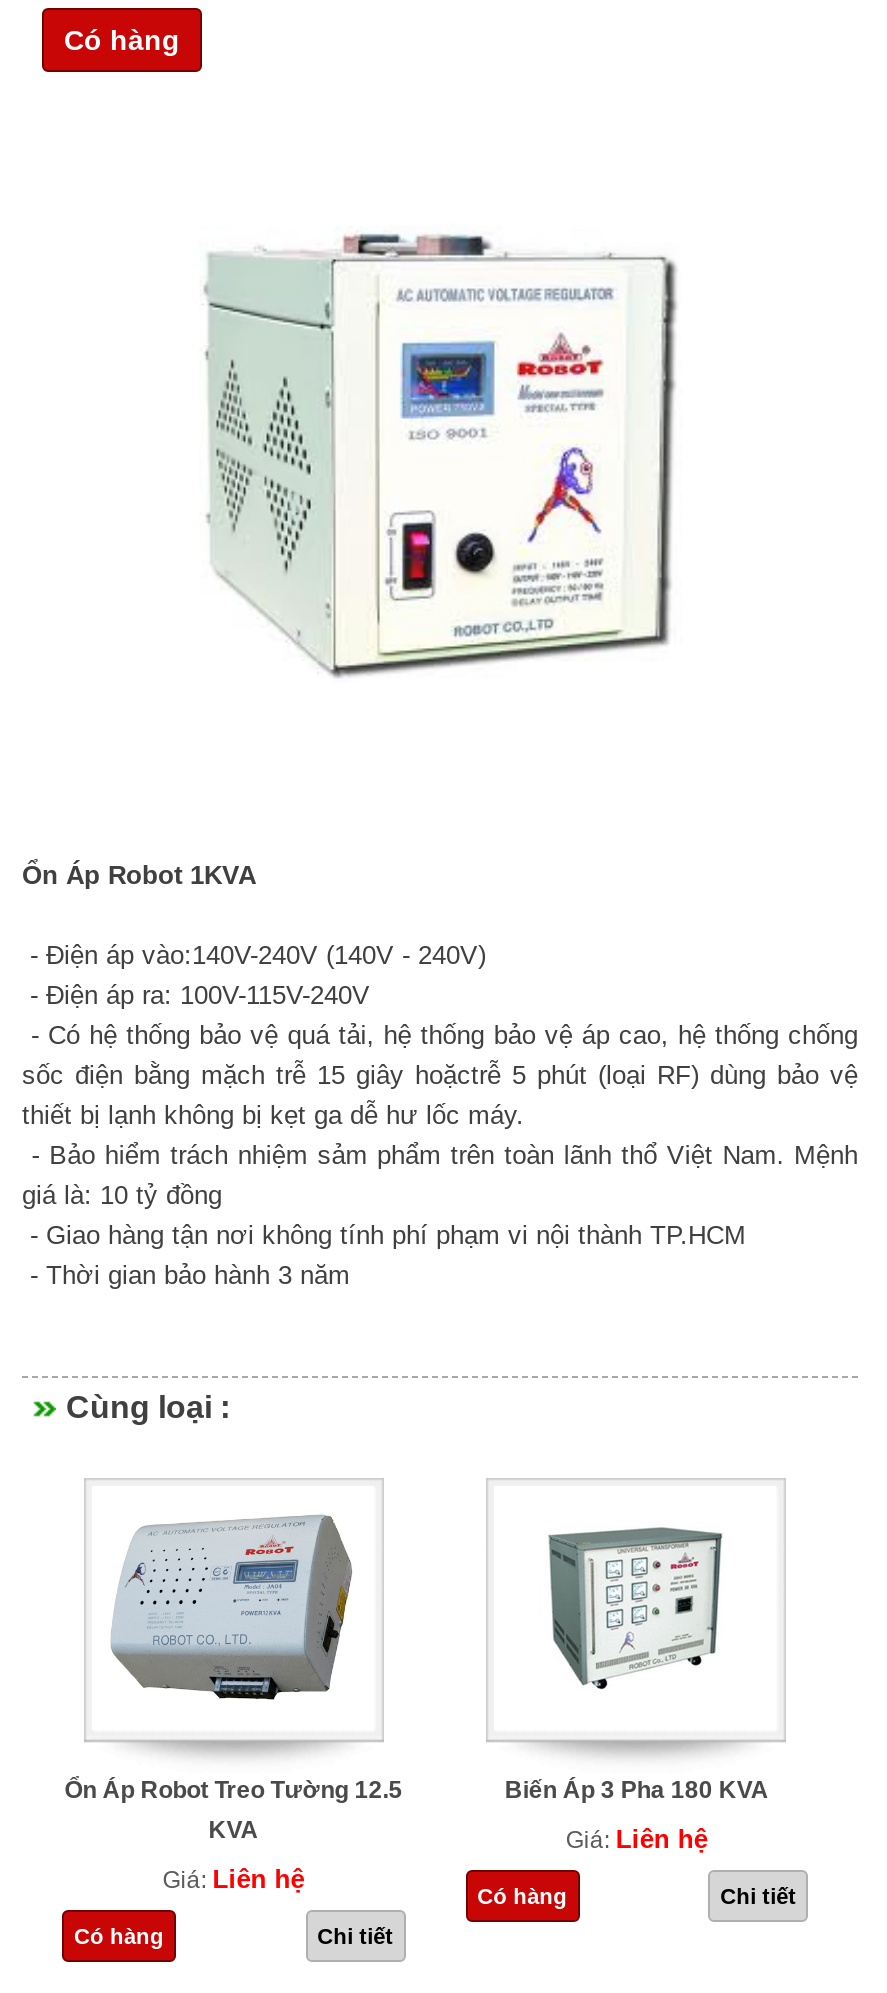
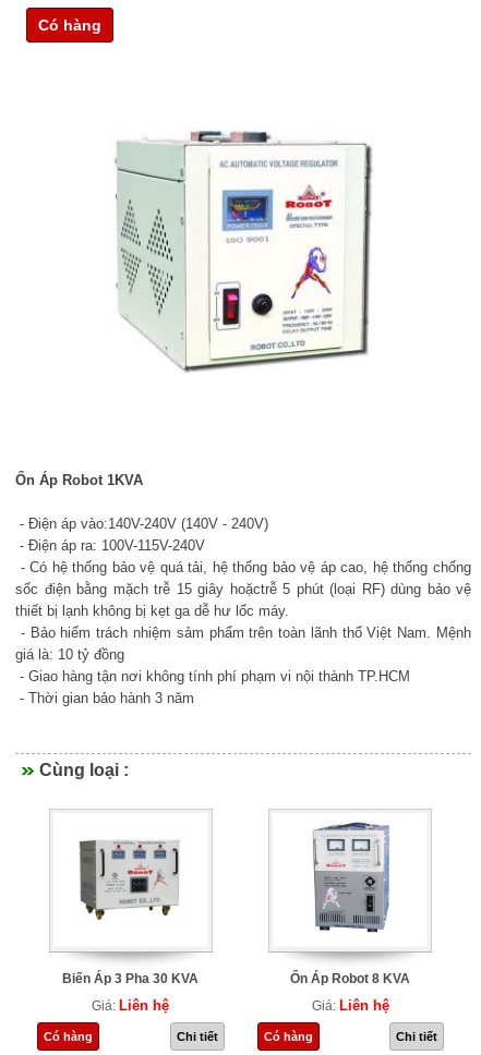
[65,1514,403,1844] [image] | Ổn Áp Robot Treo Tường 12.5 | KVA -> [62,829,199,986] [image] | Biến Áp 3 Pha 30 KVA
[505,1504,769,1803] [image] | Biến Áp 3 Pha 180 KVA -> [291,821,411,986] [image] | Ổn Áp Robot 8 KVA

